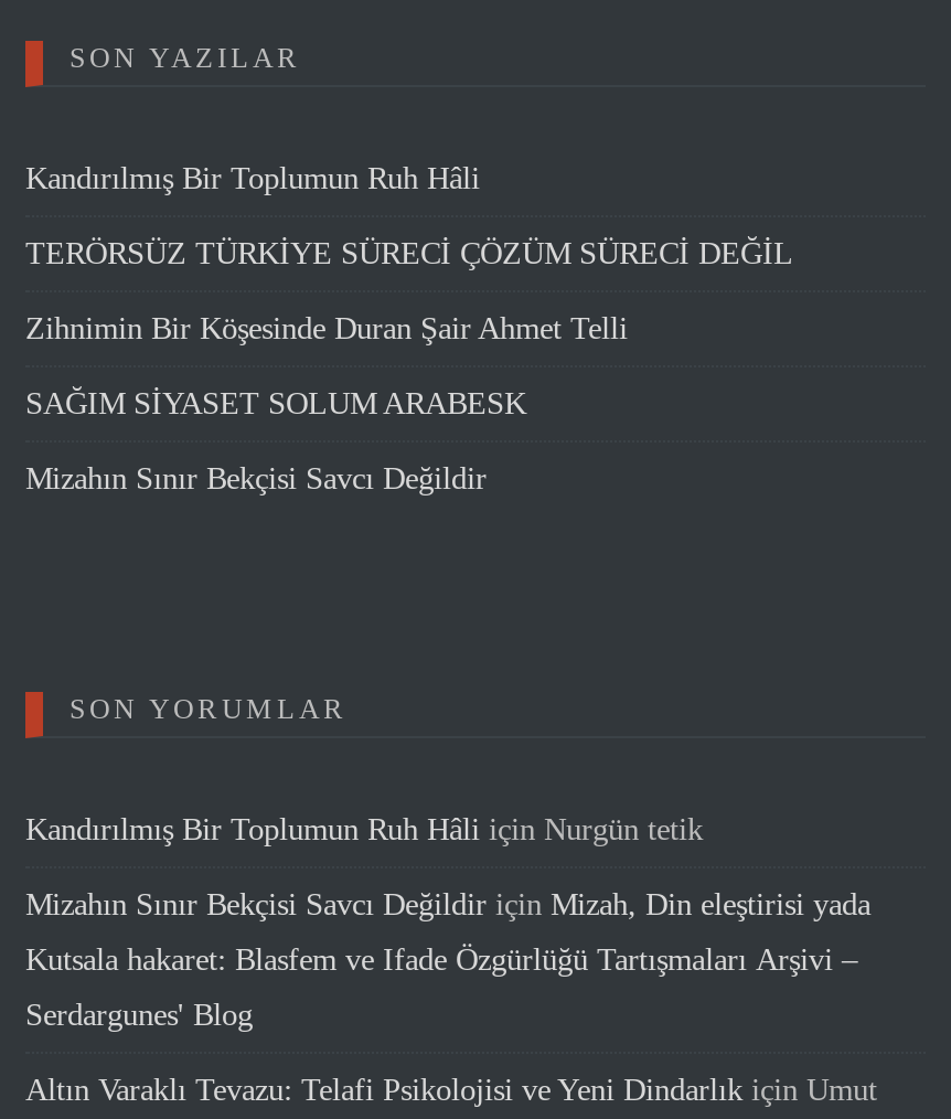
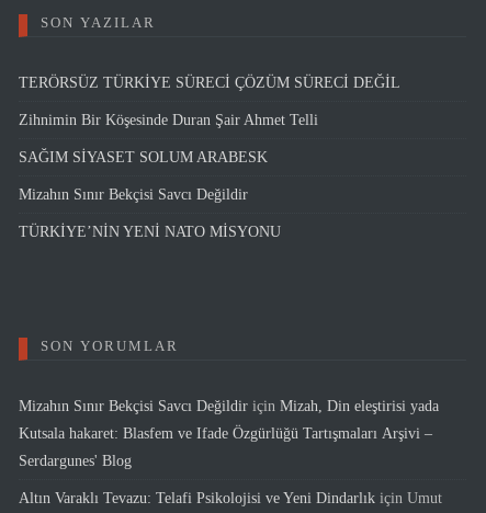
[25,160,480,195] Kandırılmış Bir Toplumun Ruh Hâli -> none
none -> [19,223,281,240] TÜRKİYE’NİN YENİ NATO MİSYONU
[25,811,703,846] Kandırılmış Bir Toplumun Ruh Hâli için Nurgün tetik -> none

